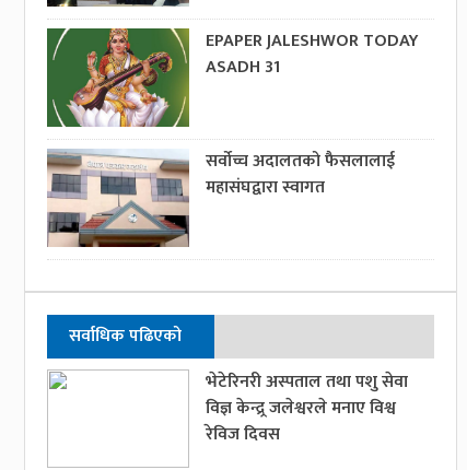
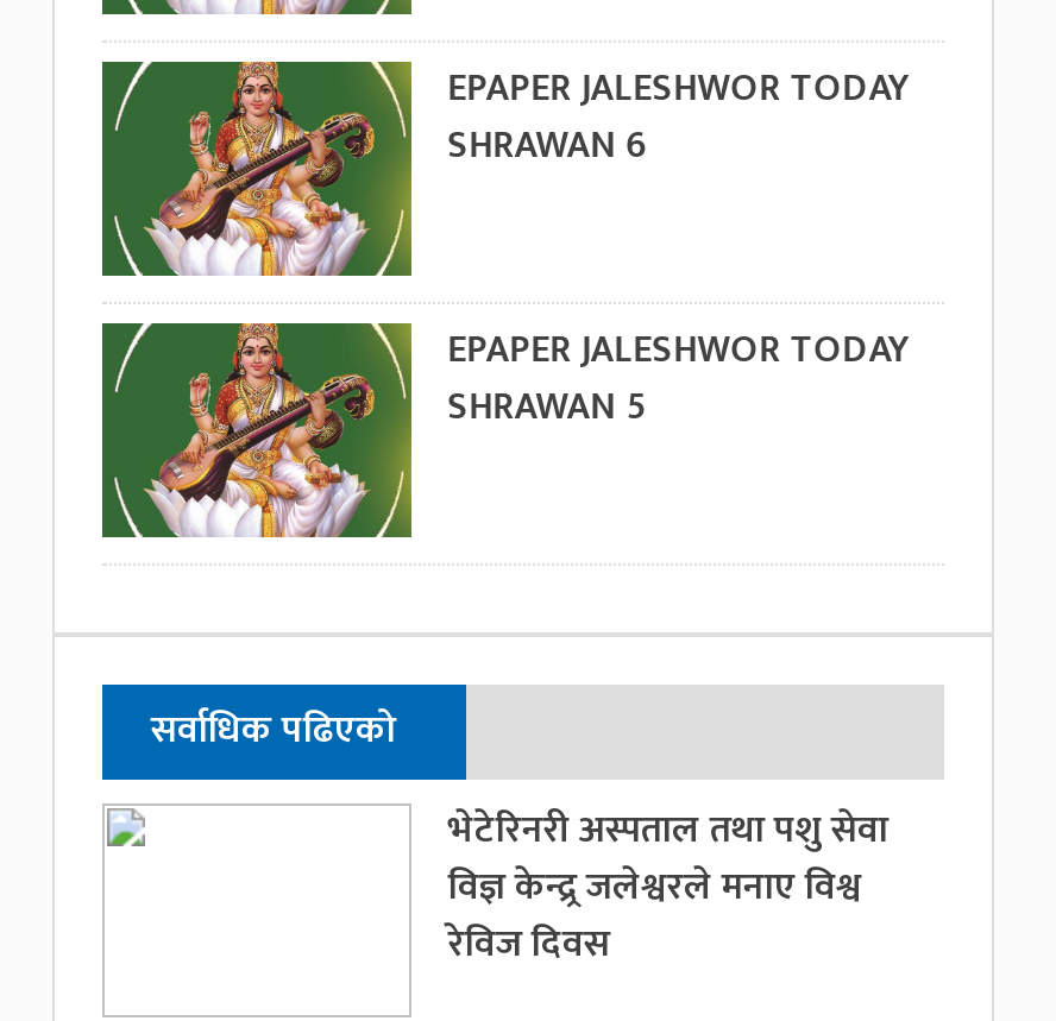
[206,52,280,82] ASADH 31 -> [448,114,647,178] SHRAWAN 6
[47,146,395,248] [image] | सर्वोच्च अदालतको फैसलालाई | महासंघद्वारा स्वागत -> [100,318,911,540] [image] | EPAPER JALESHWOR TODAY | SHRAWAN 5

